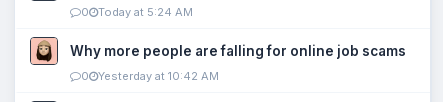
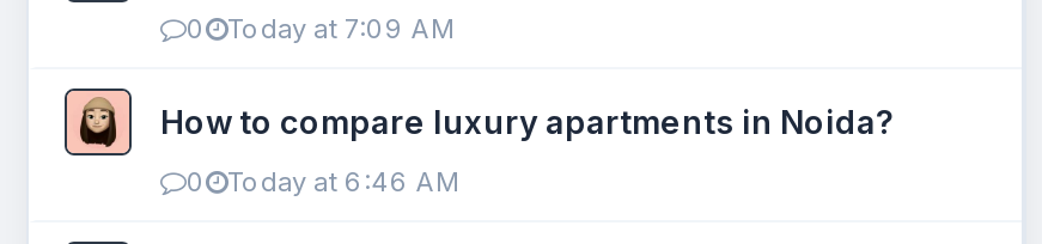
[81,5,193,19] 0 Today at 5:24 AM -> [187,12,455,45] 0 Today at 7:09 AM
[70,43,406,59] Why more people are falling for online job scams -> [160,103,892,141] How to compare luxury apartments in Noida?
[98,69,219,83] Yesterday at 10:42 AM -> [227,165,459,199] Today at 6:46 AM

